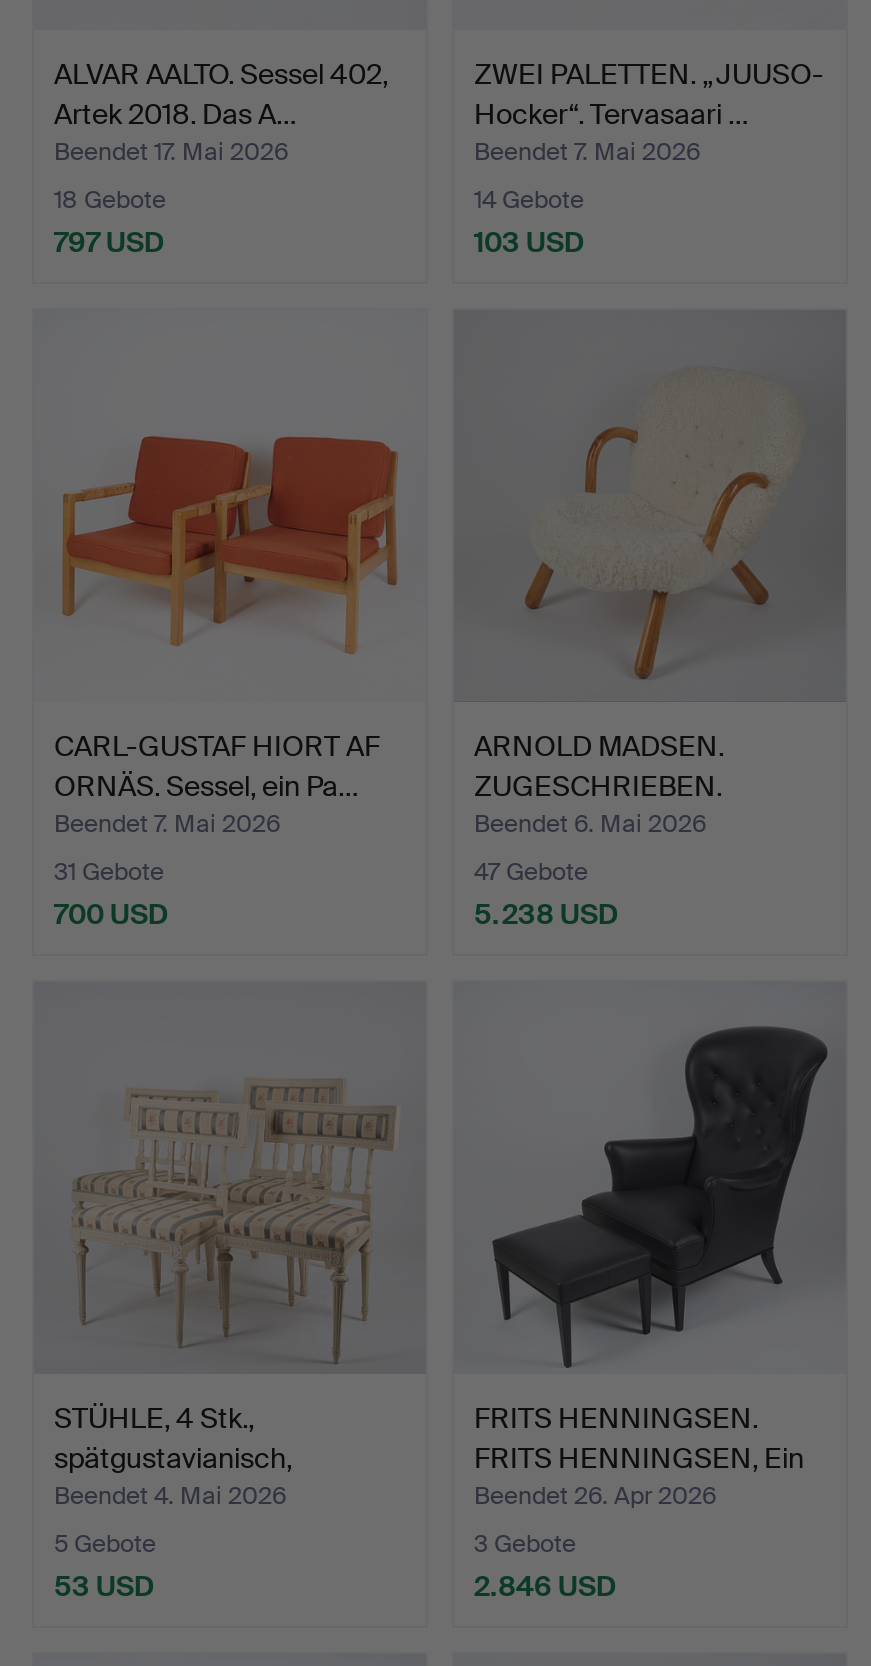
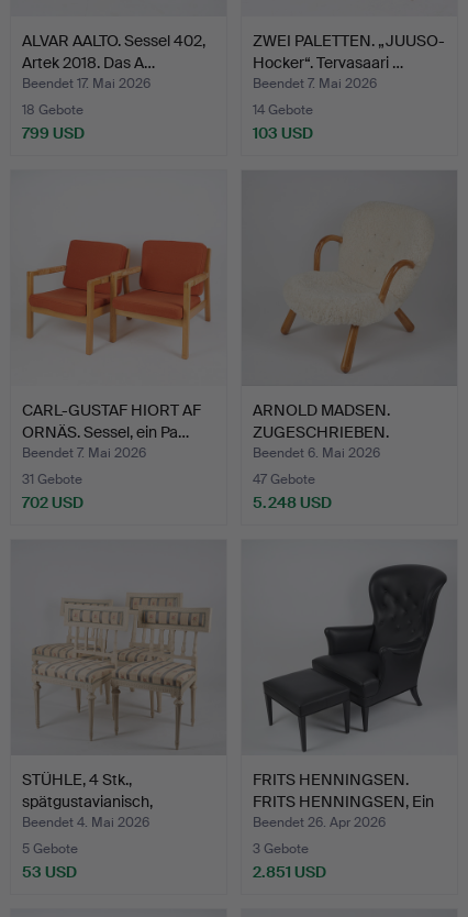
[54,224,164,260] 797 USD -> [22,123,85,143] 799 USD
[54,896,168,932] 700 USD -> [22,493,83,512] 702 USD
[474,896,618,932] 5.238 USD -> [253,493,332,512] 5.248 USD
[474,1568,616,1604] 2.846 USD -> [253,862,326,882] 2.851 USD

